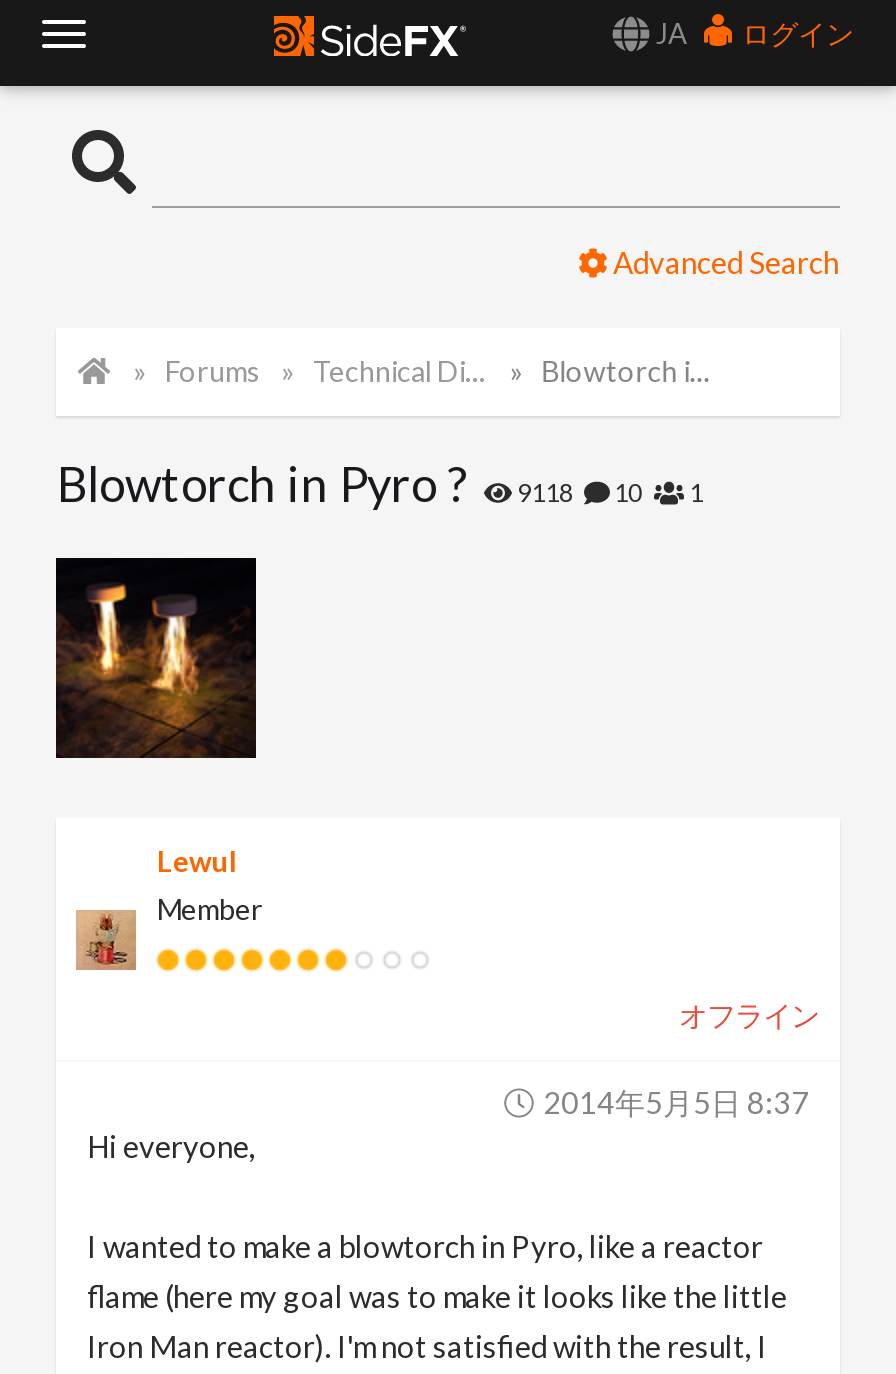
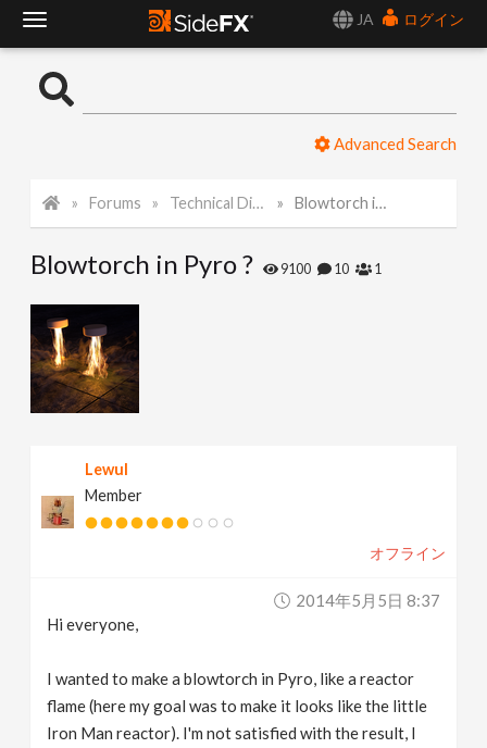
[513,478,585,508] 9118 -> [279,261,318,277] 9100

